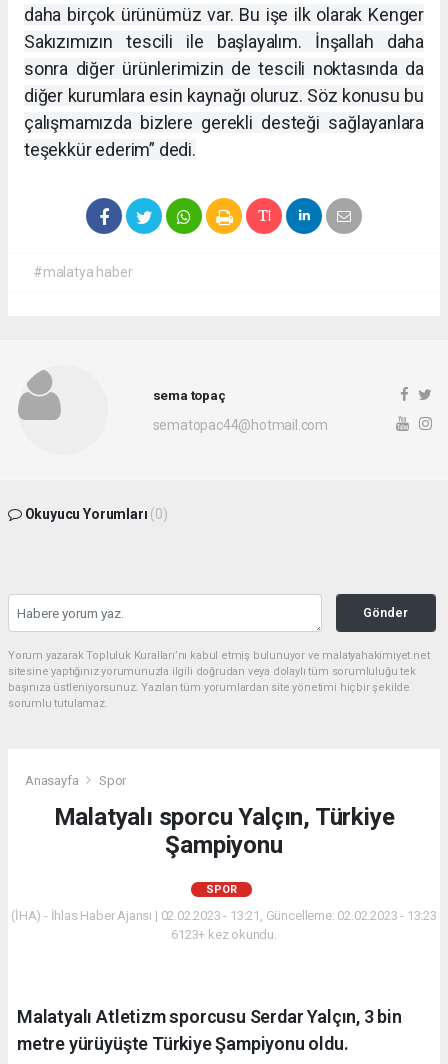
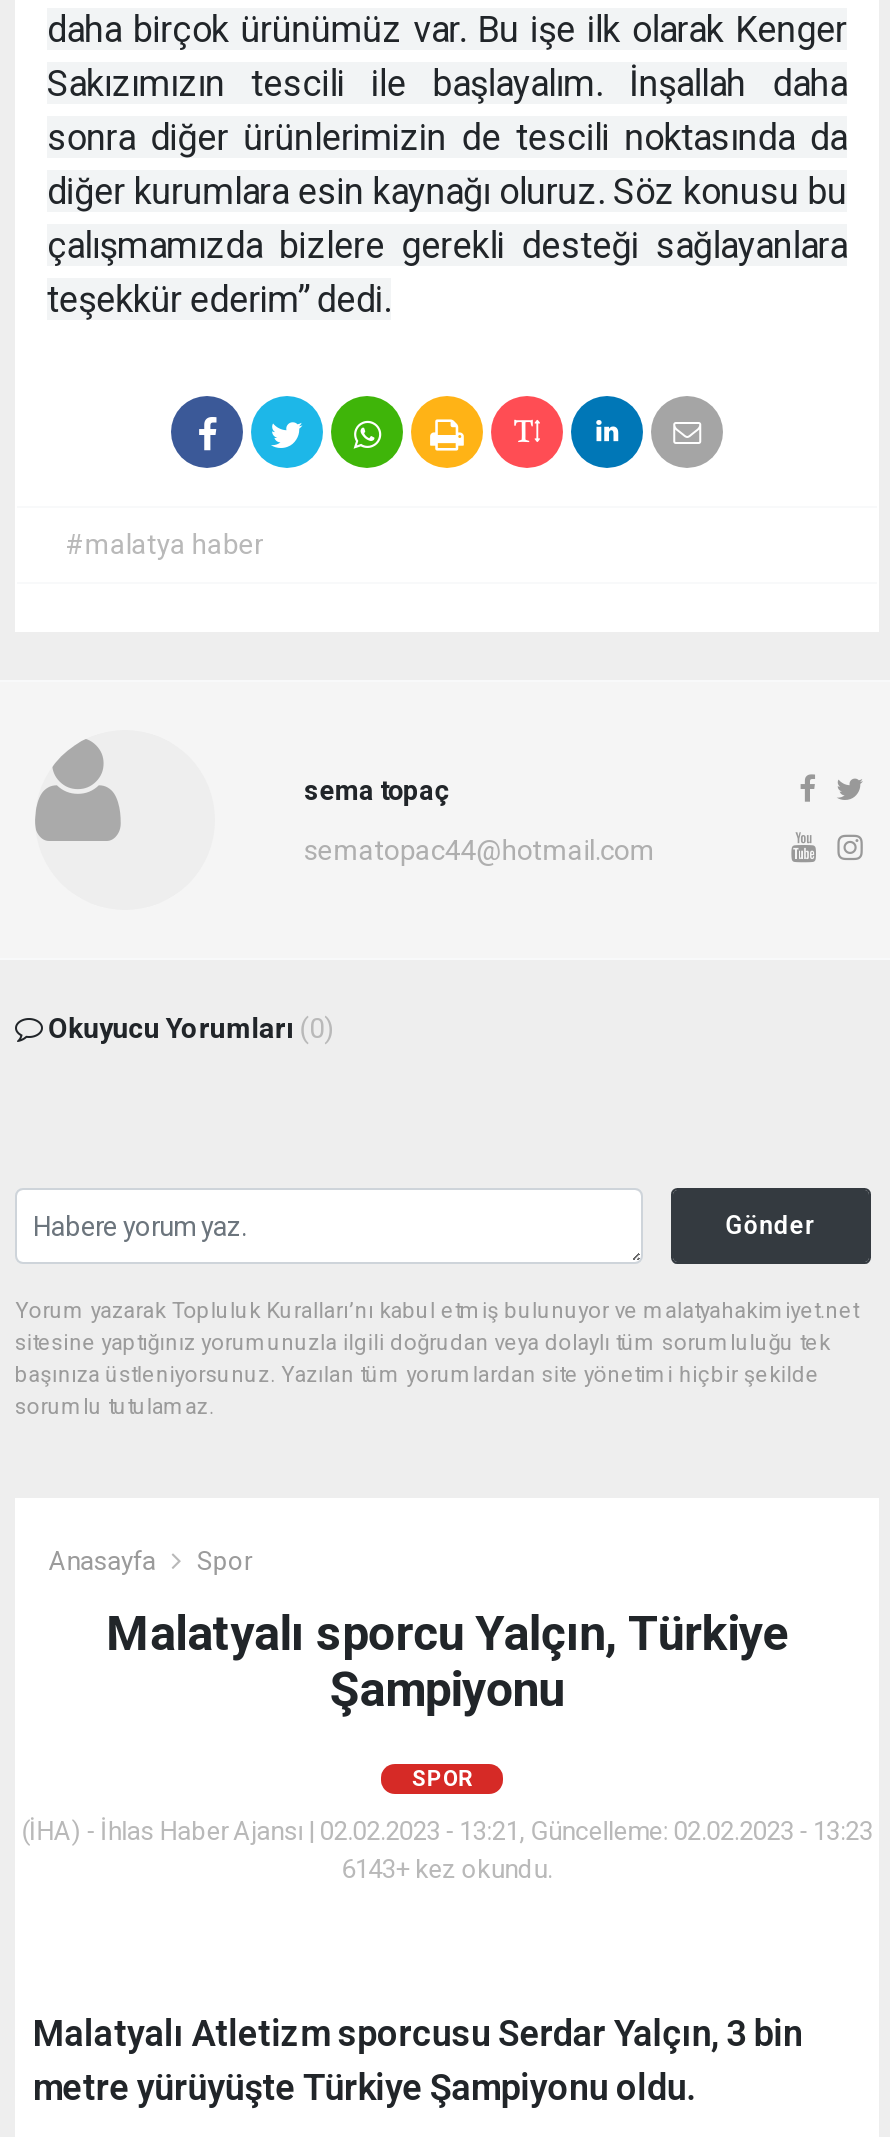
[171,927,277,942] 6123+ kez okundu. -> [341,1854,553,1884] 6143+ kez okundu.

